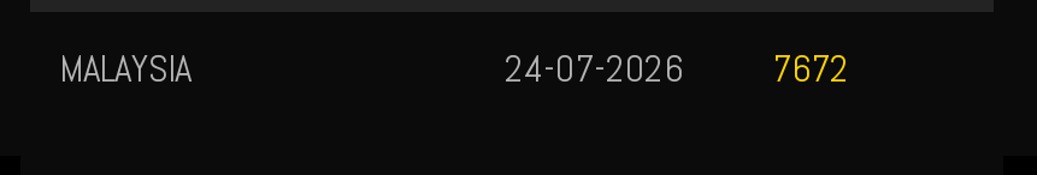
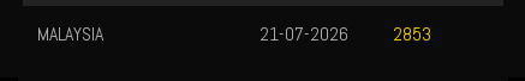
[505,45,683,93] 24-07-2026 -> [259,23,348,46] 21-07-2026
[772,47,849,94] 7672 -> [393,23,431,47] 2853

